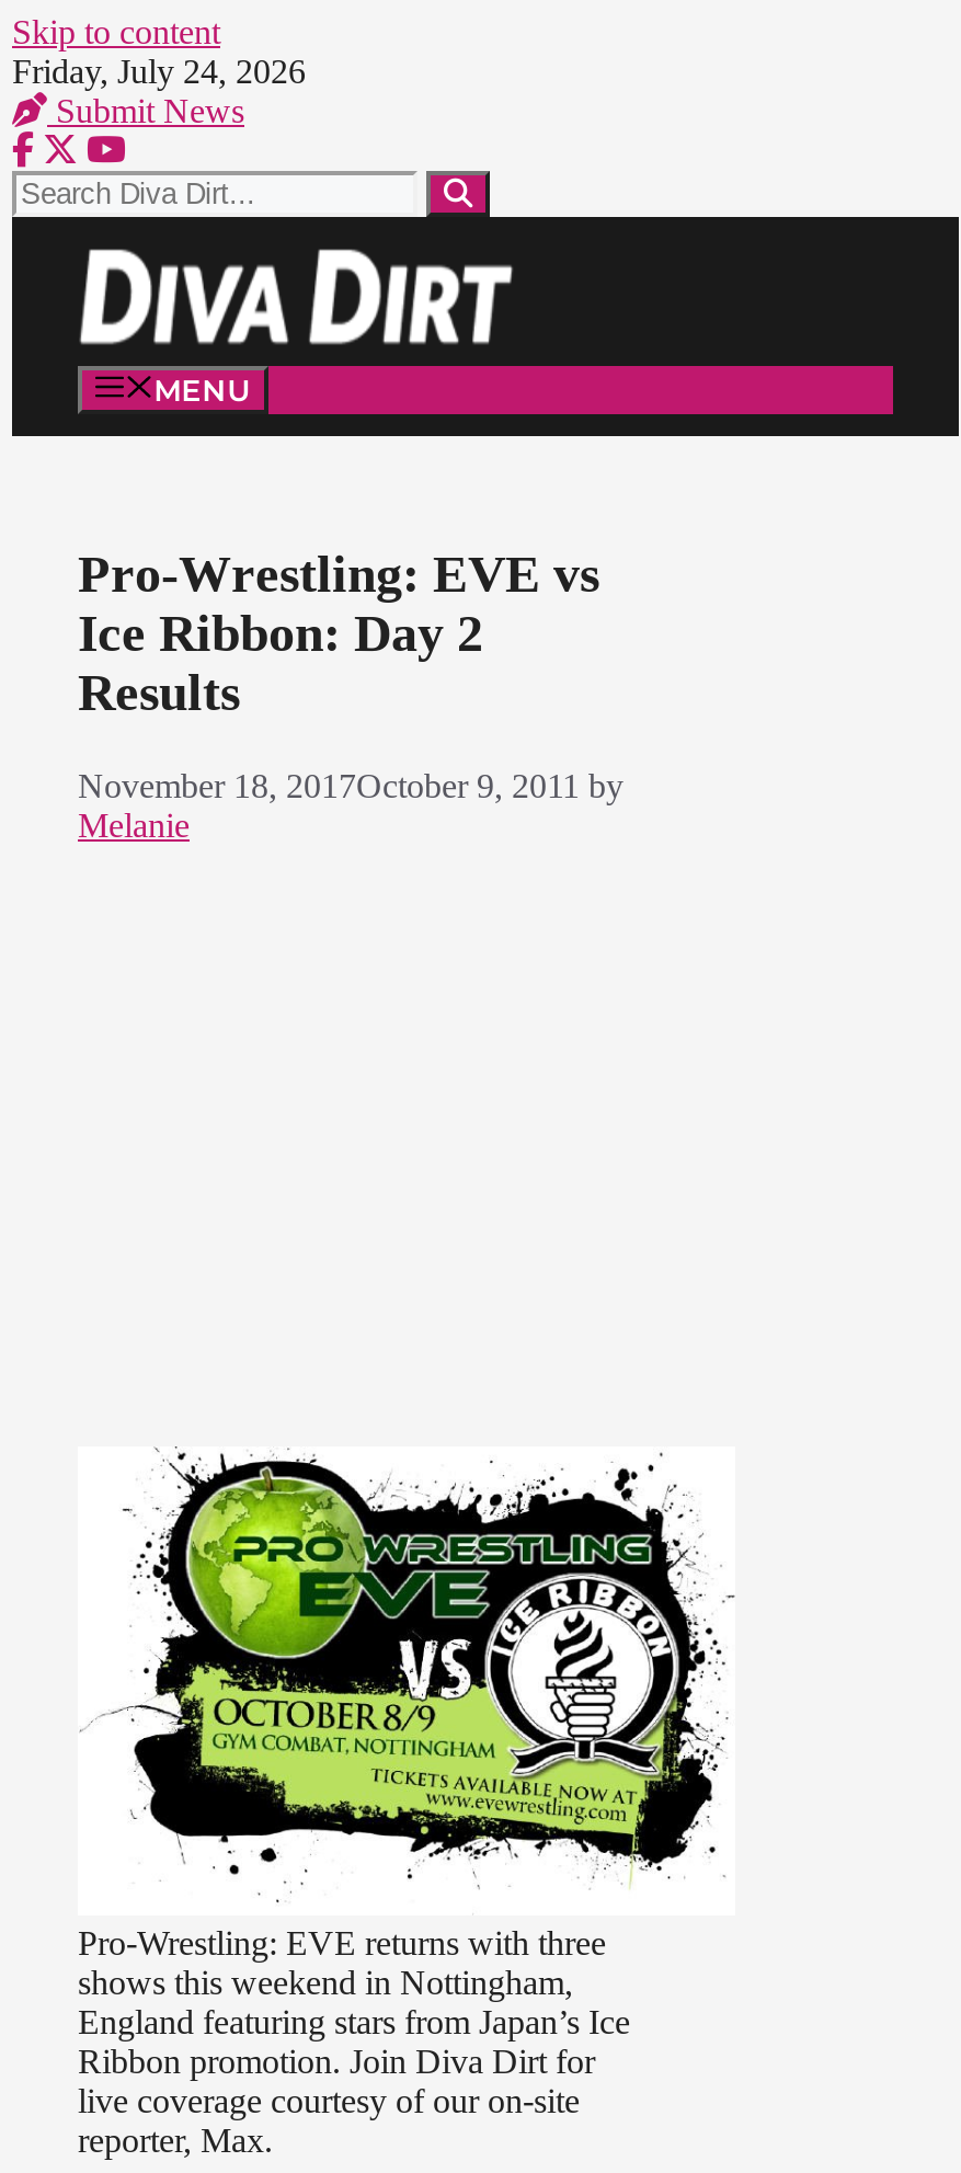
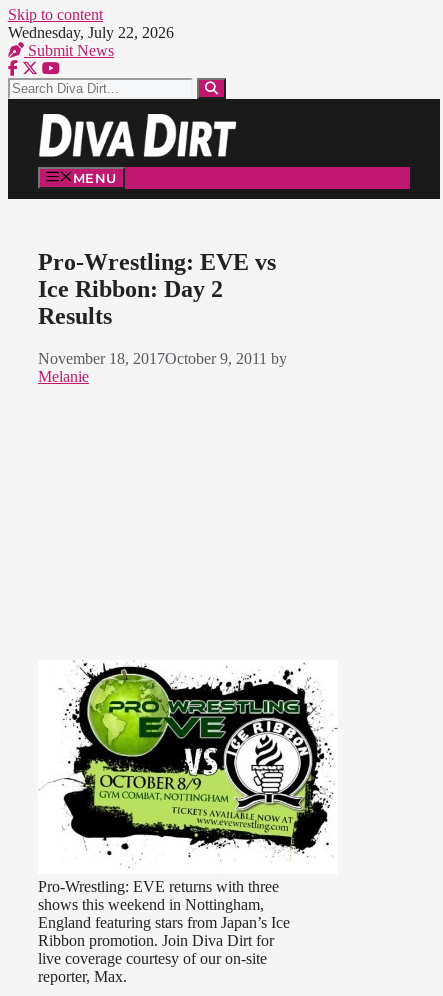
[12,53,306,90] Friday, July 24, 2026 -> [8,24,174,41] Wednesday, July 22, 2026

